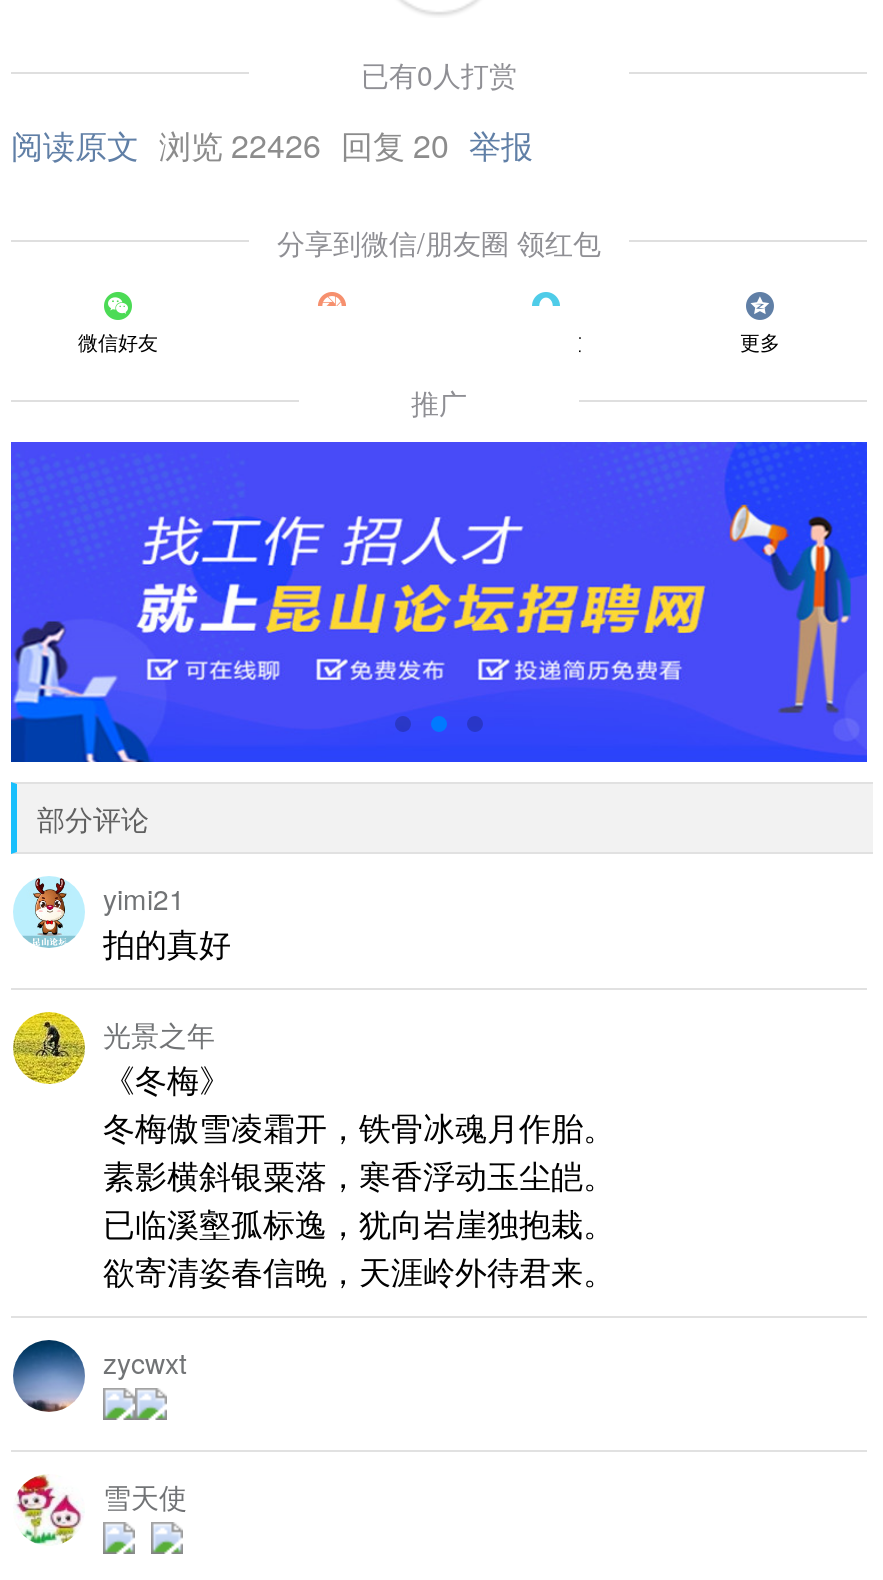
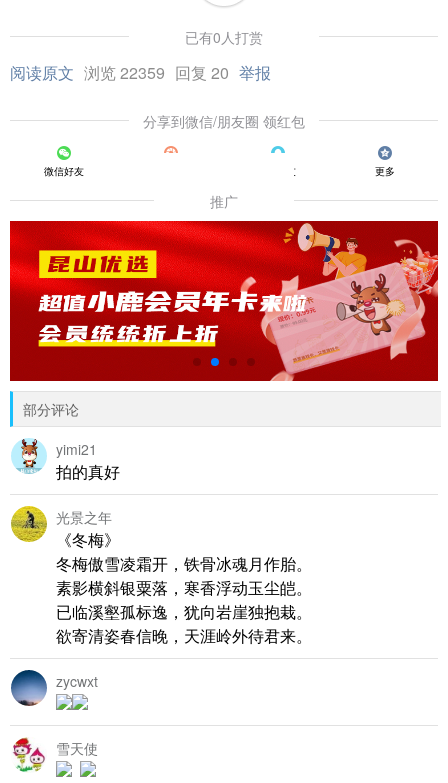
[11,122,533,168] 阅读原文 浏览 22426 回复 20 举报 -> [10,61,271,84] 阅读原文 浏览 22359 回复 20 举报
[9,440,869,764] [image] -> [9,220,439,382] [image]

